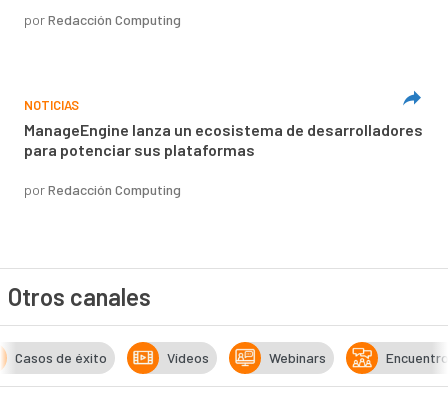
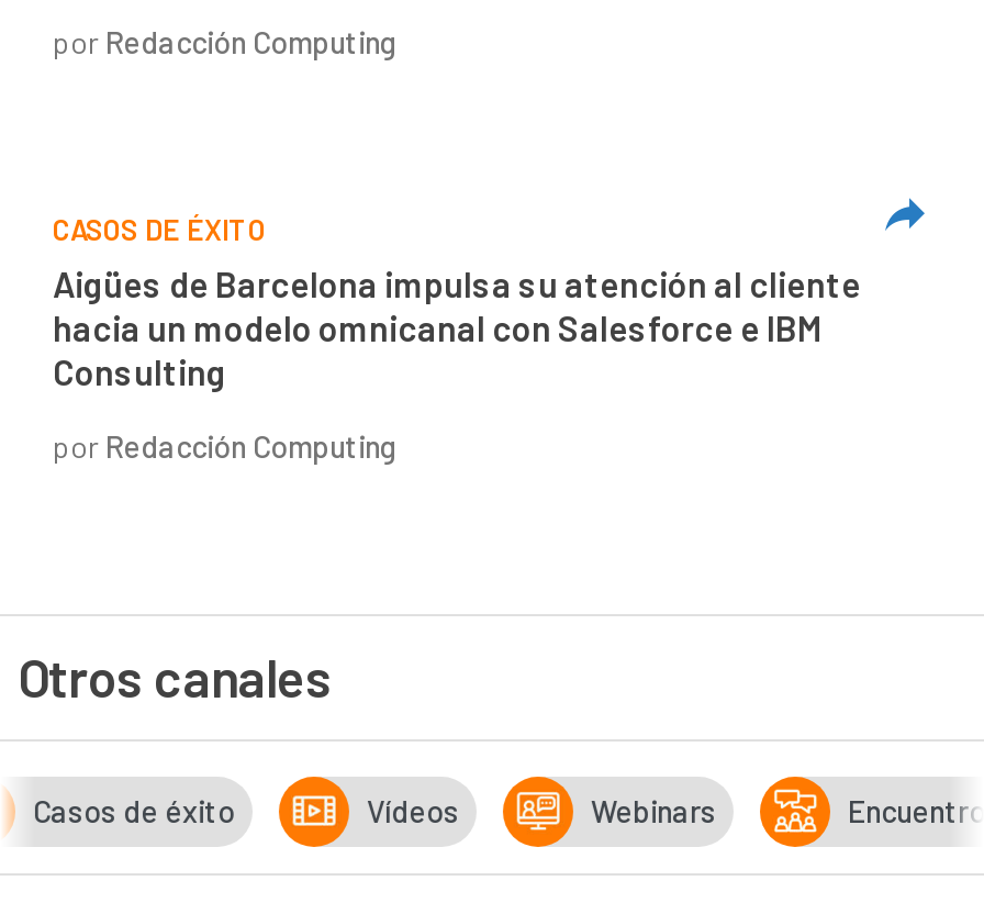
[24,97,423,159] NOTICIAS | ManageEngine lanza un ecosistema de desarrolladores | para potenciar sus plataformas -> [53,212,861,392] CASOS DE ÉXITO | Aigües de Barcelona impulsa su atención al cliente | hacia un modelo omnicanal con Salesforce e IBM | Consulting

